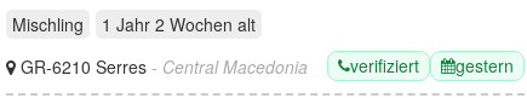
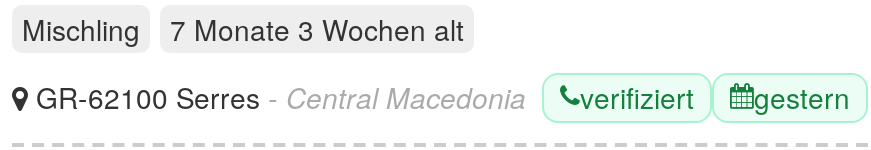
[102,12,256,37] 1 Jahr 2 Wochen alt -> [170,8,464,48] 7 Monate 3 Wochen alt
[21,54,308,78] GR-6210 Serres - Central Macedonia -> [36,78,526,118] GR-62100 Serres - Central Macedonia

